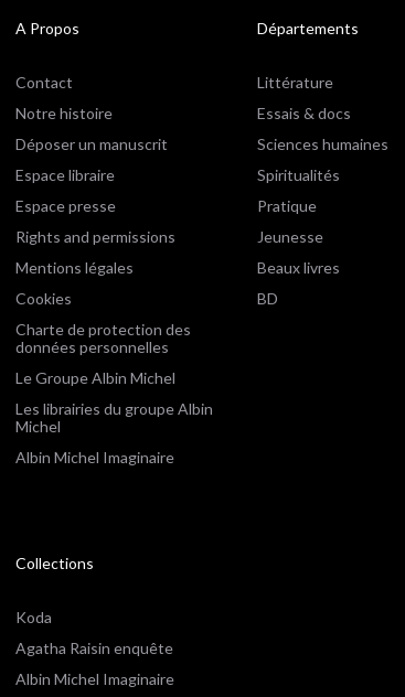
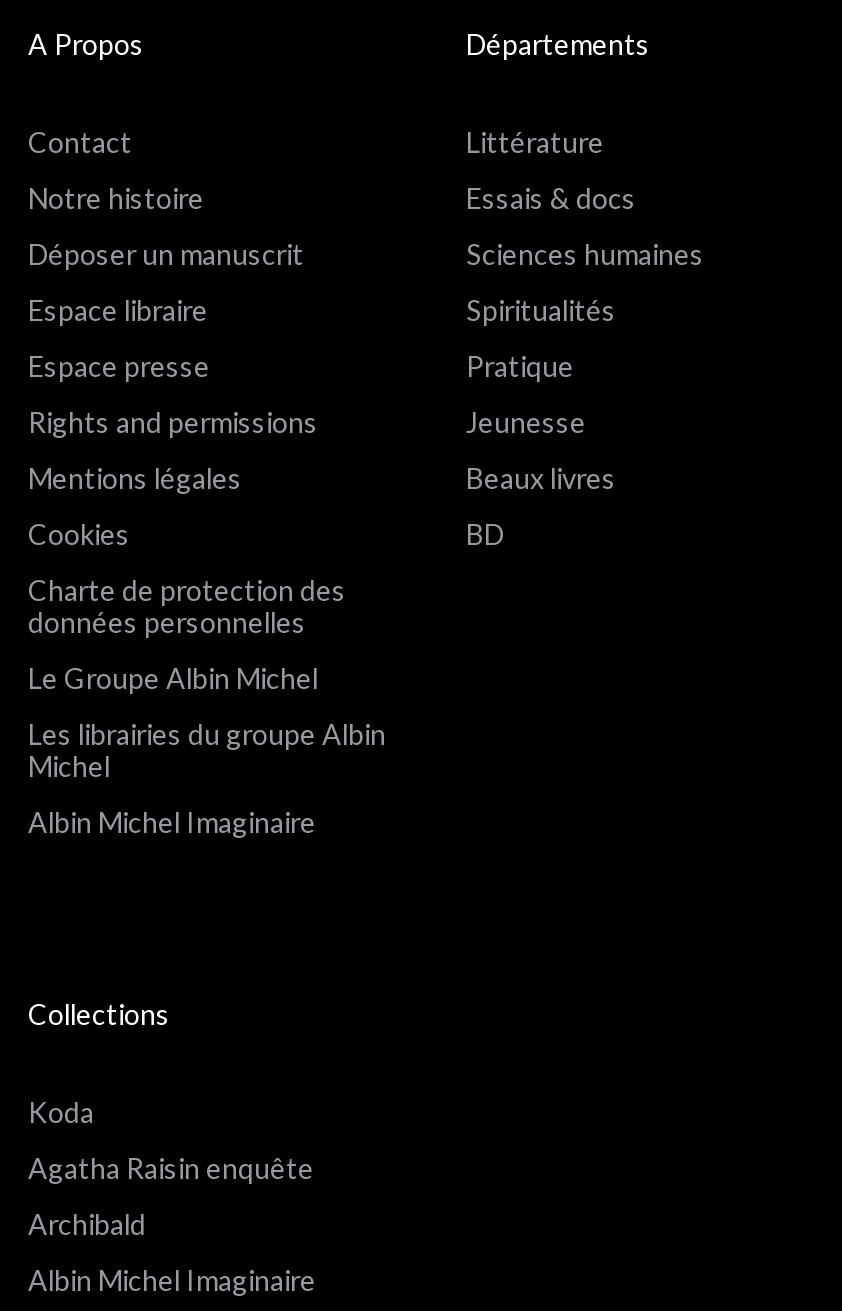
none -> [28,1207,146,1241] Archibald

